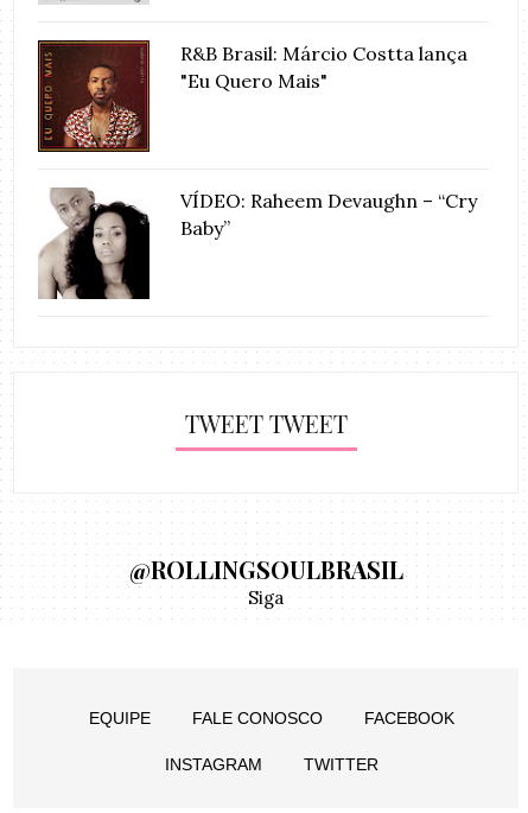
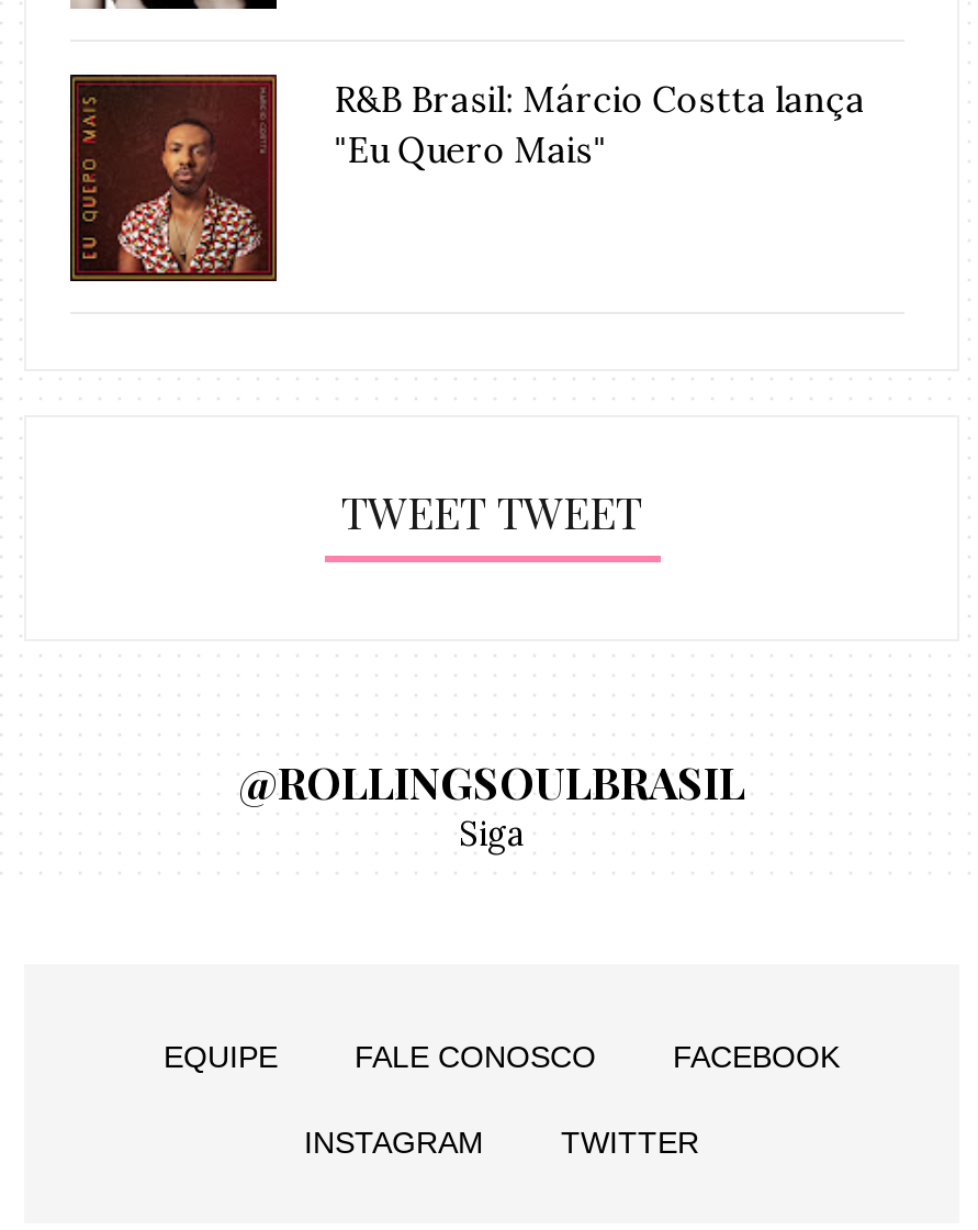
[38,189,477,299] [image] | VÍDEO: Raheem Devaughn – “Cry | Baby” -> none

